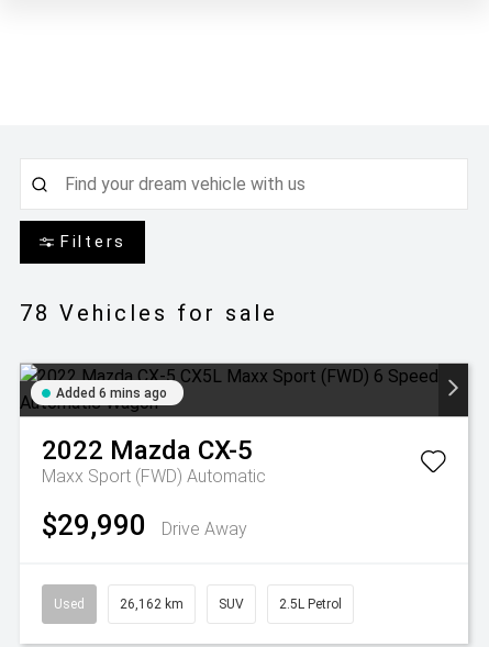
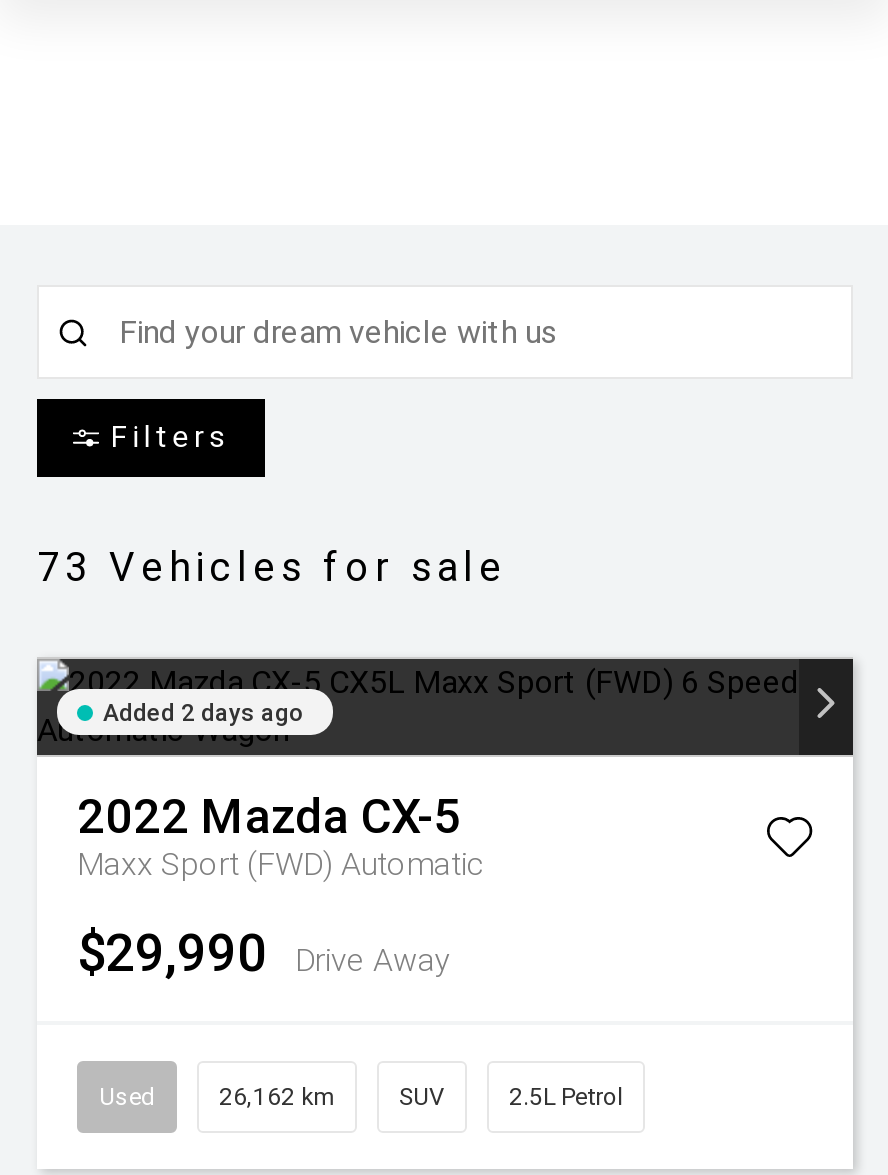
[20,300,278,326] 78 Vehicles for sale -> [37,543,507,591] 73 Vehicles for sale
[56,386,167,401] Added 6 mins ago -> [103,699,303,727] Added 2 days ago

